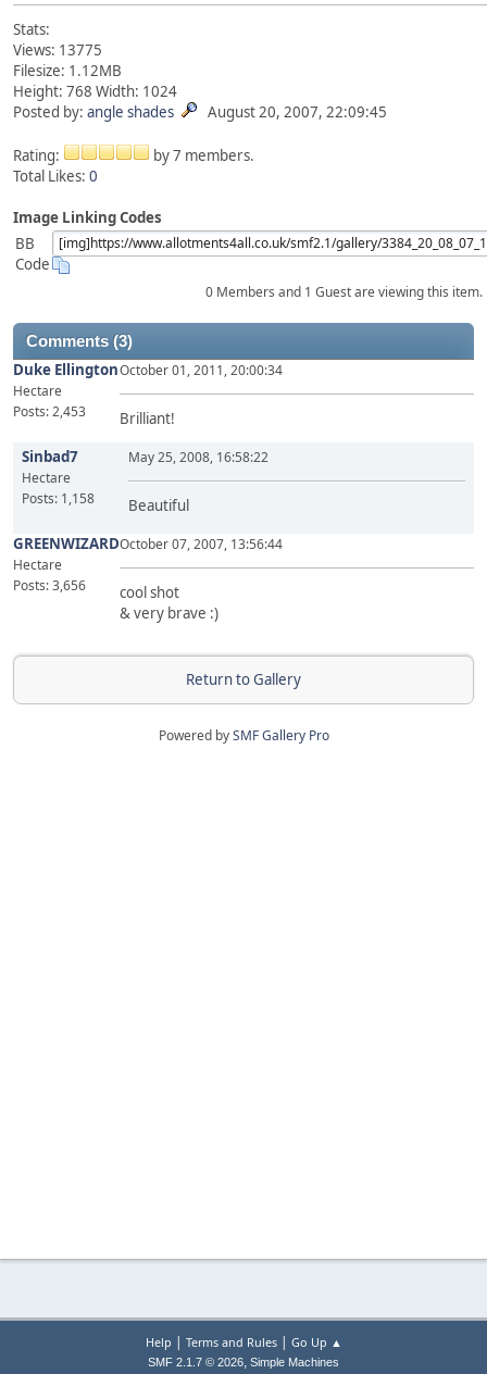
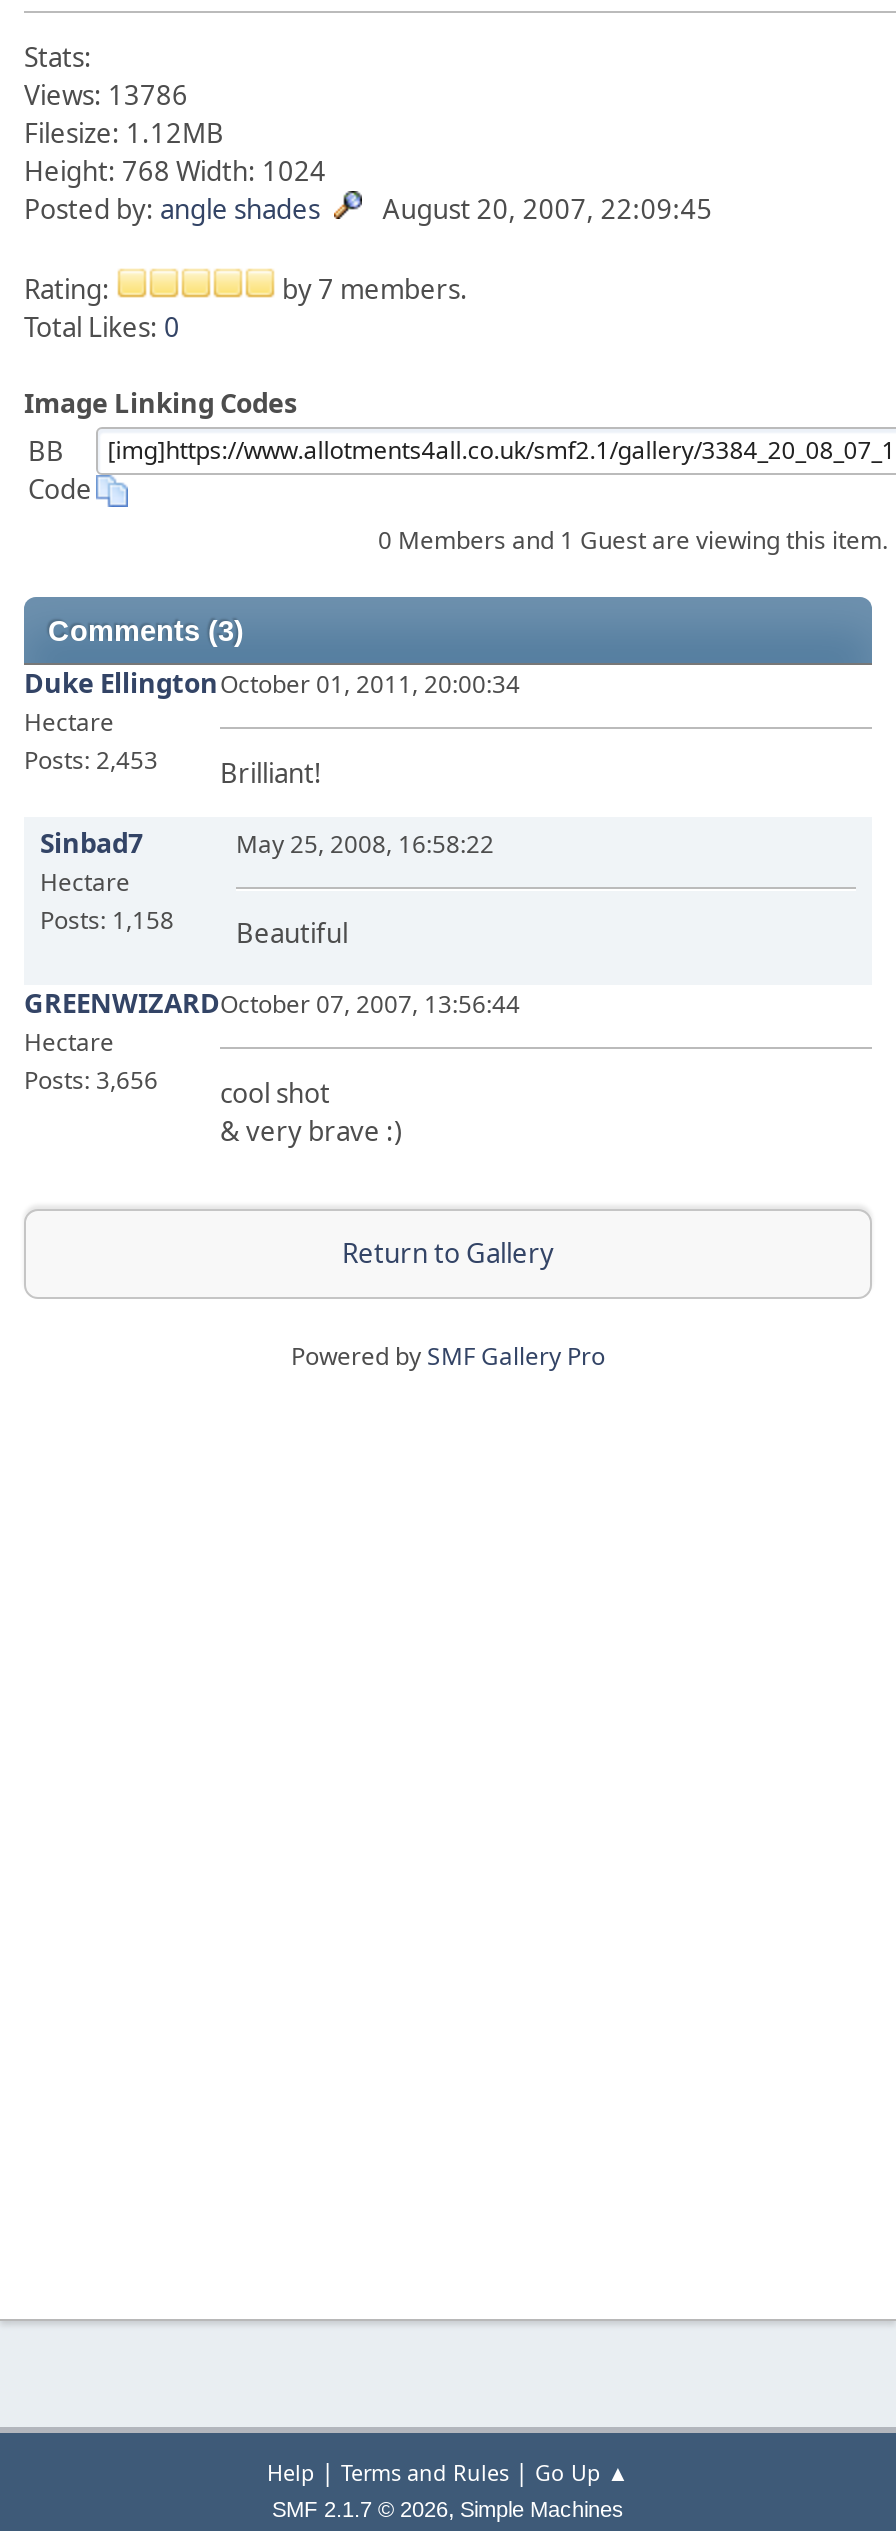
[13,40,102,60] Views: 13775 -> [24,77,188,113] Views: 13786

